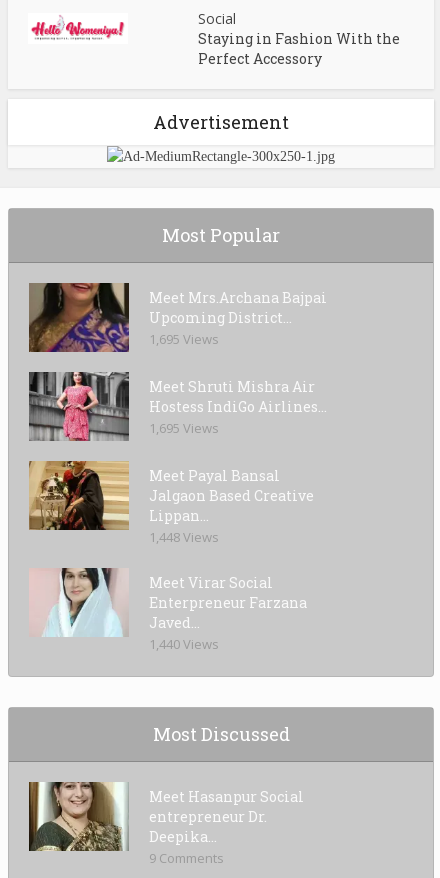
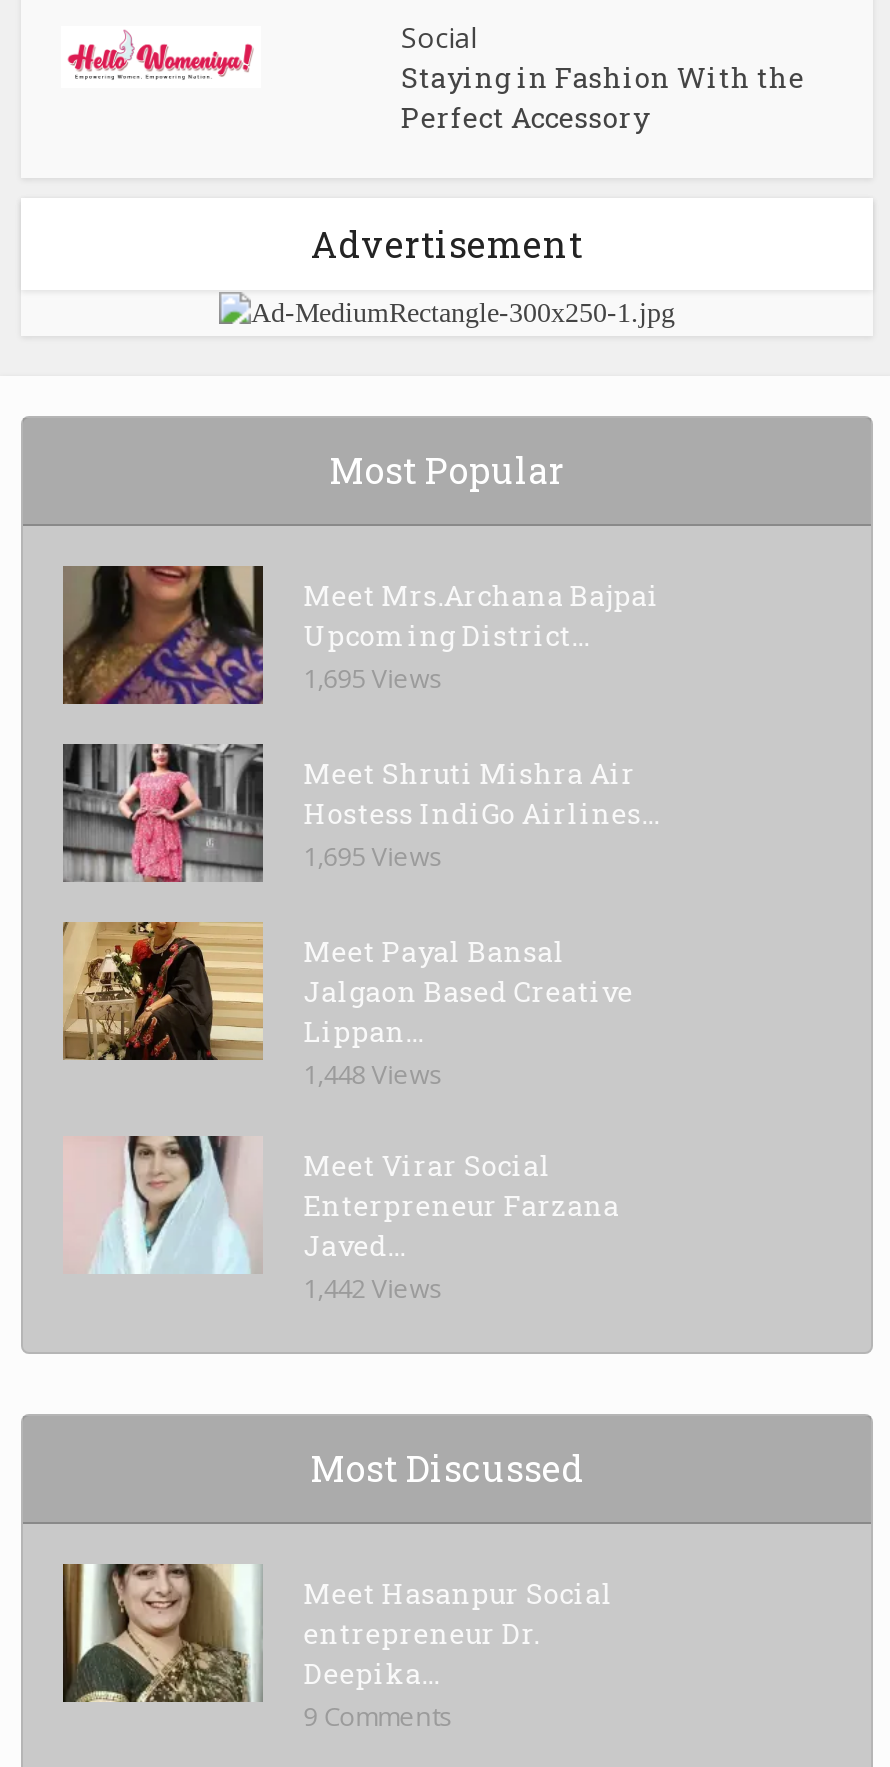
[149,635,219,653] 1,440 Views -> [303,1270,443,1306] 1,442 Views

